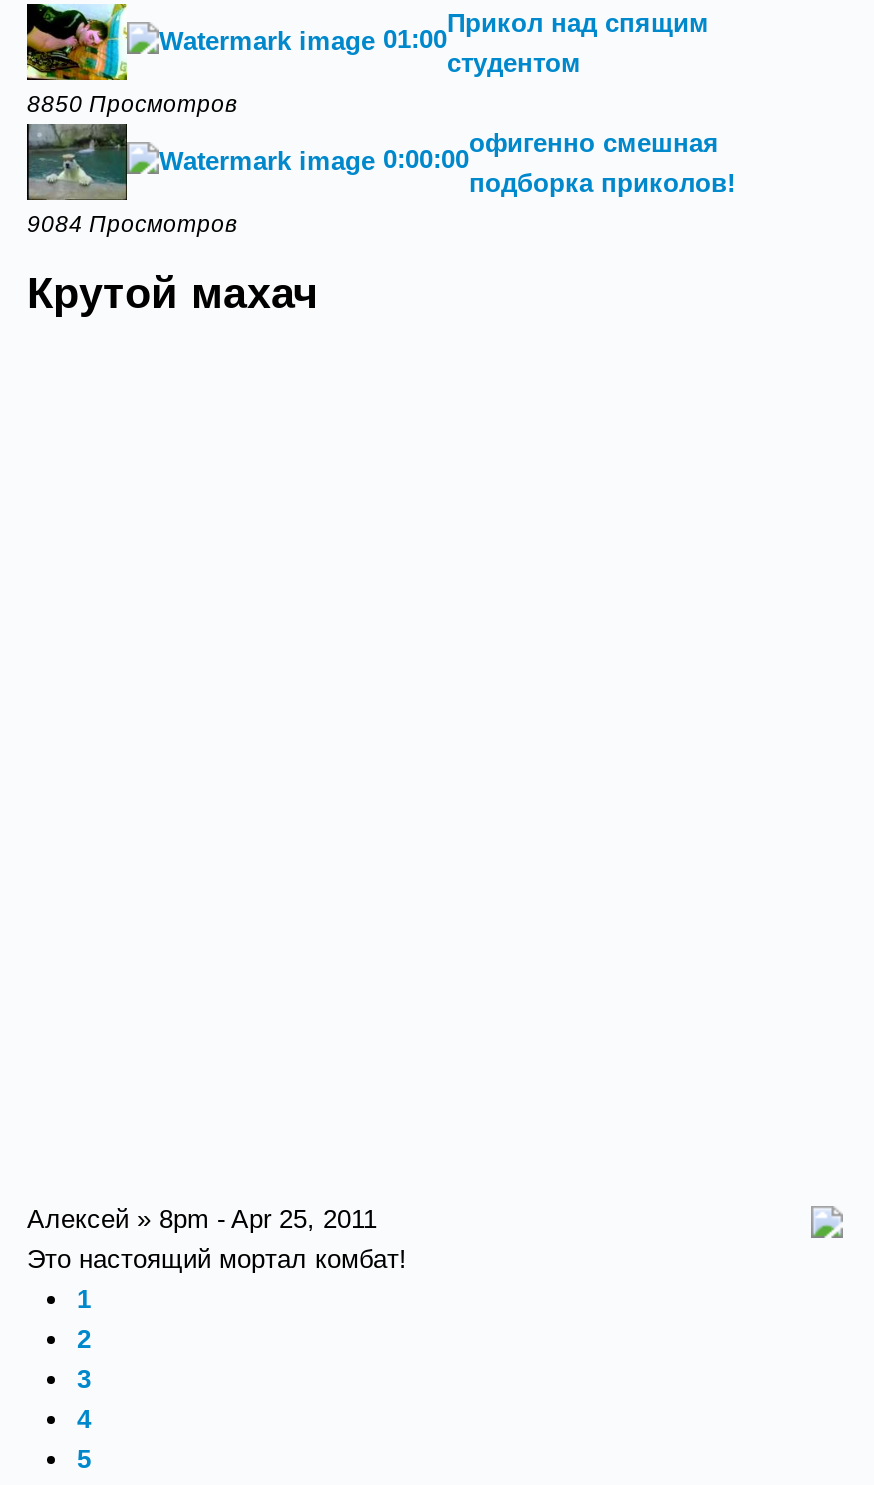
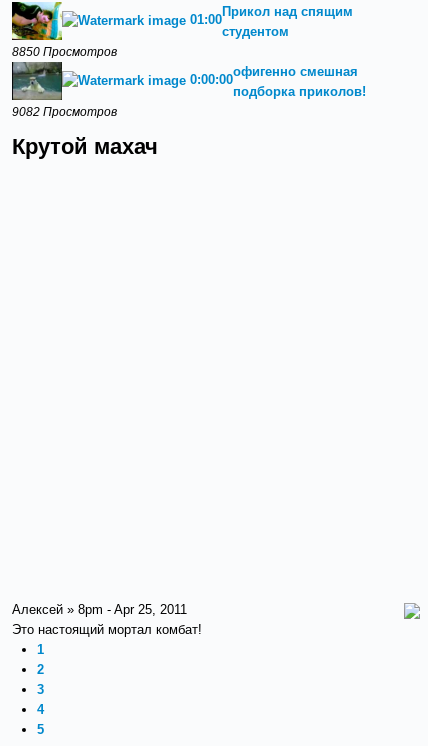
[27,210,237,236] 9084 Просмотров -> [12,105,117,118] 9082 Просмотров

